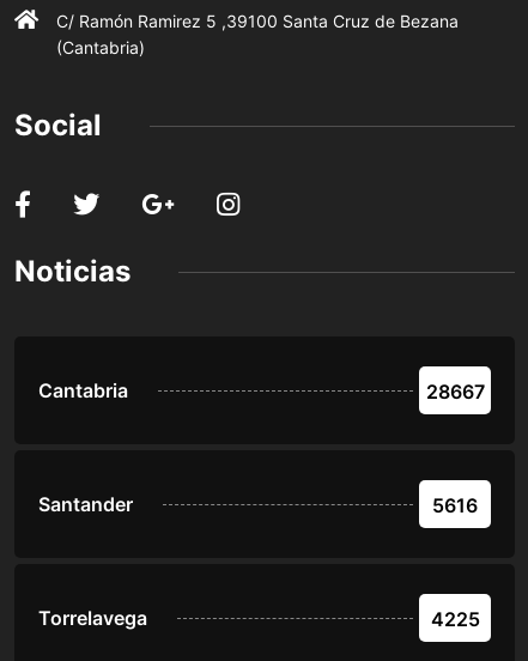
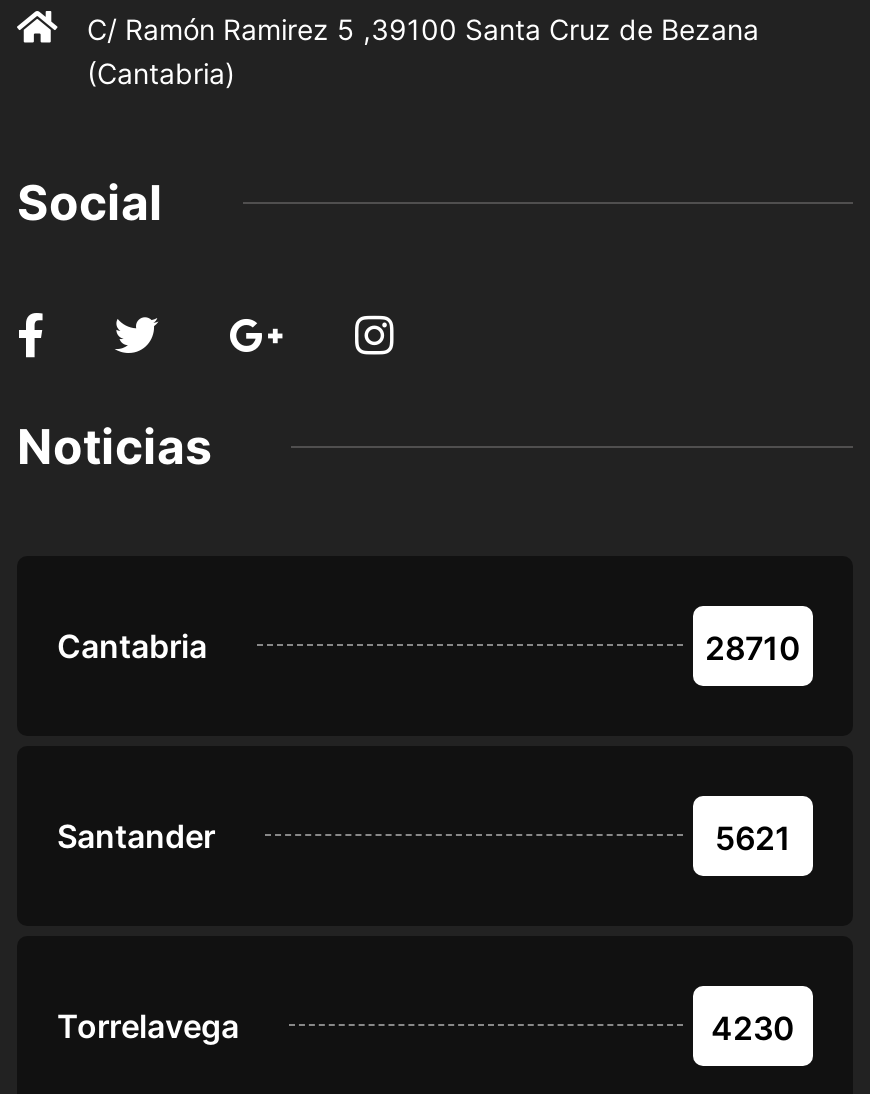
[426,380,484,404] 28667 -> [705,628,801,668] 28710
[432,493,478,517] 5616 -> [715,818,791,858] 5621
[430,607,480,631] 4225 -> [711,1008,795,1048] 4230

